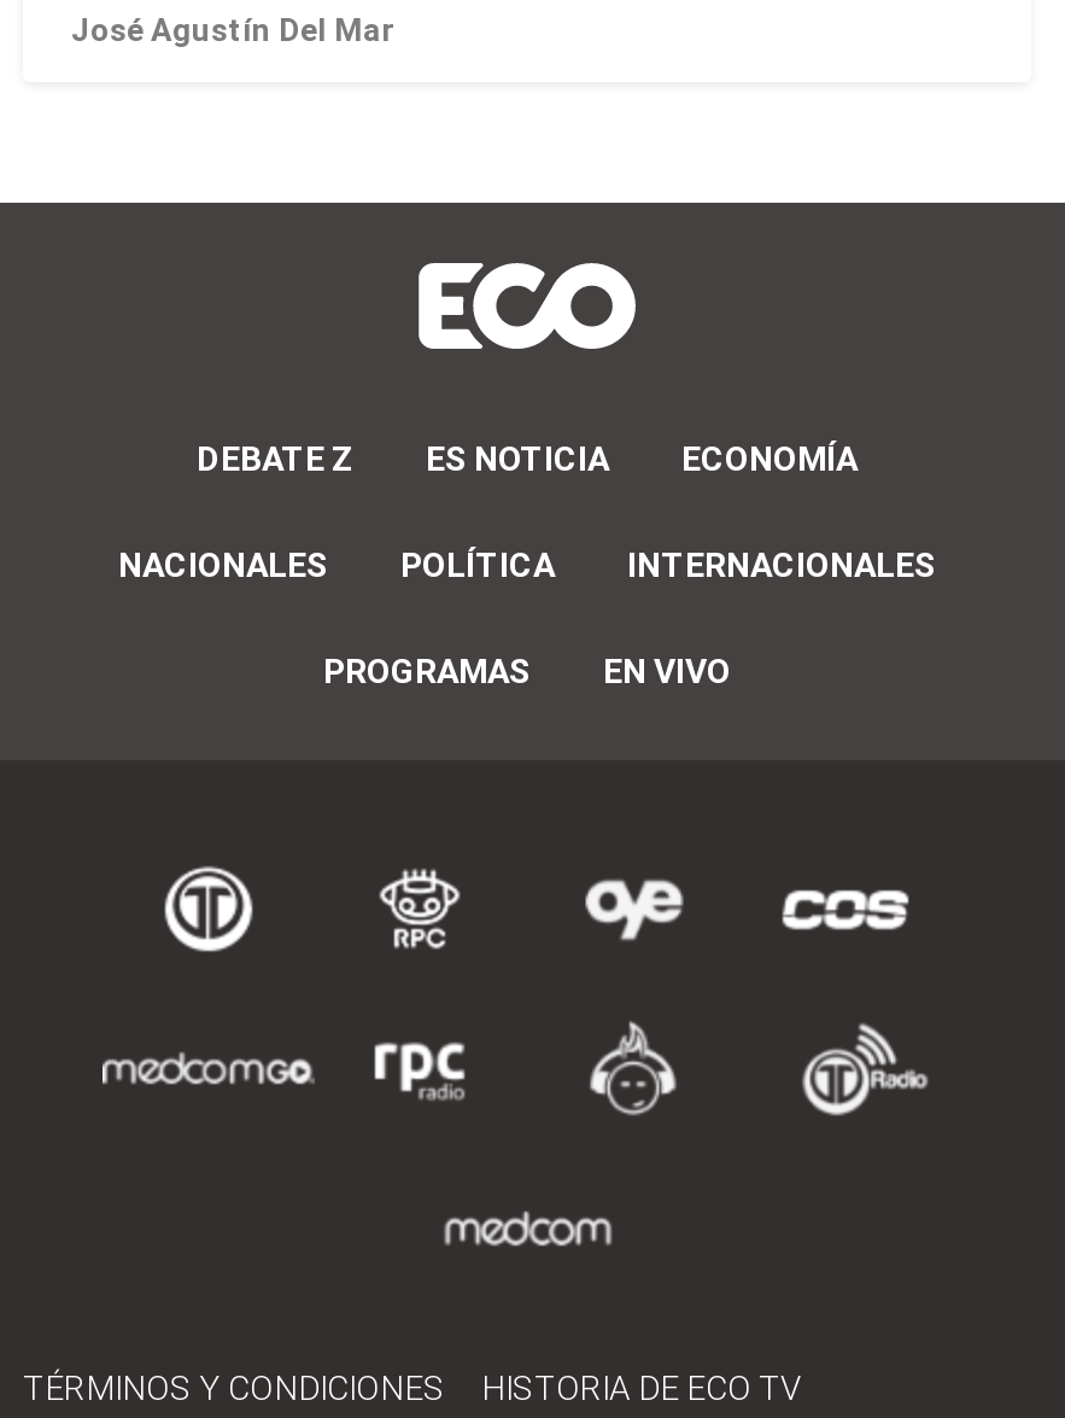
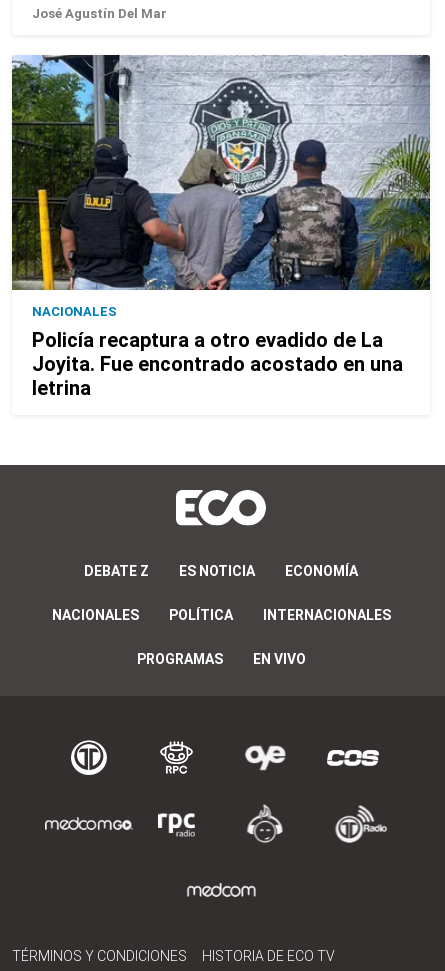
none -> [11,54,431,400] [image] | NACIONALES | Policía recaptura a otro evadido de La | Joyita. Fue encontrado acostado en una | letrina

